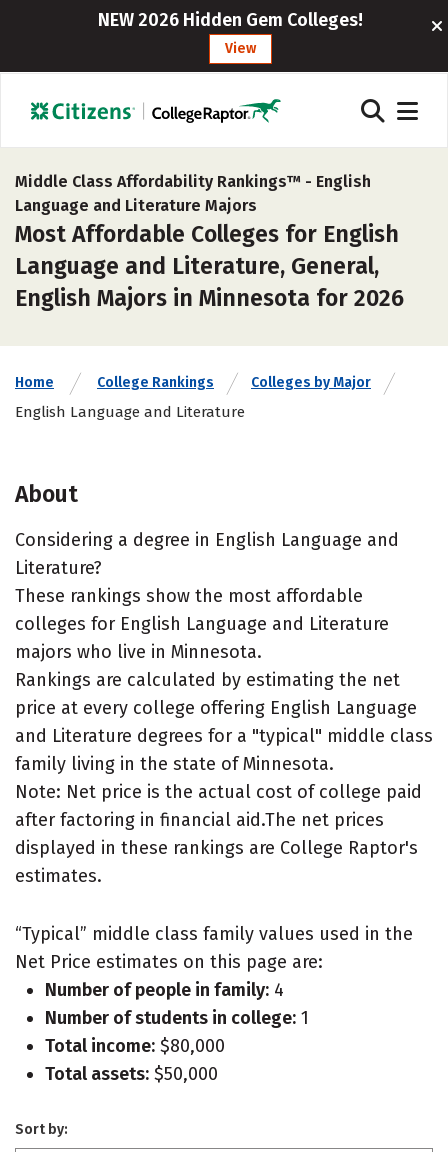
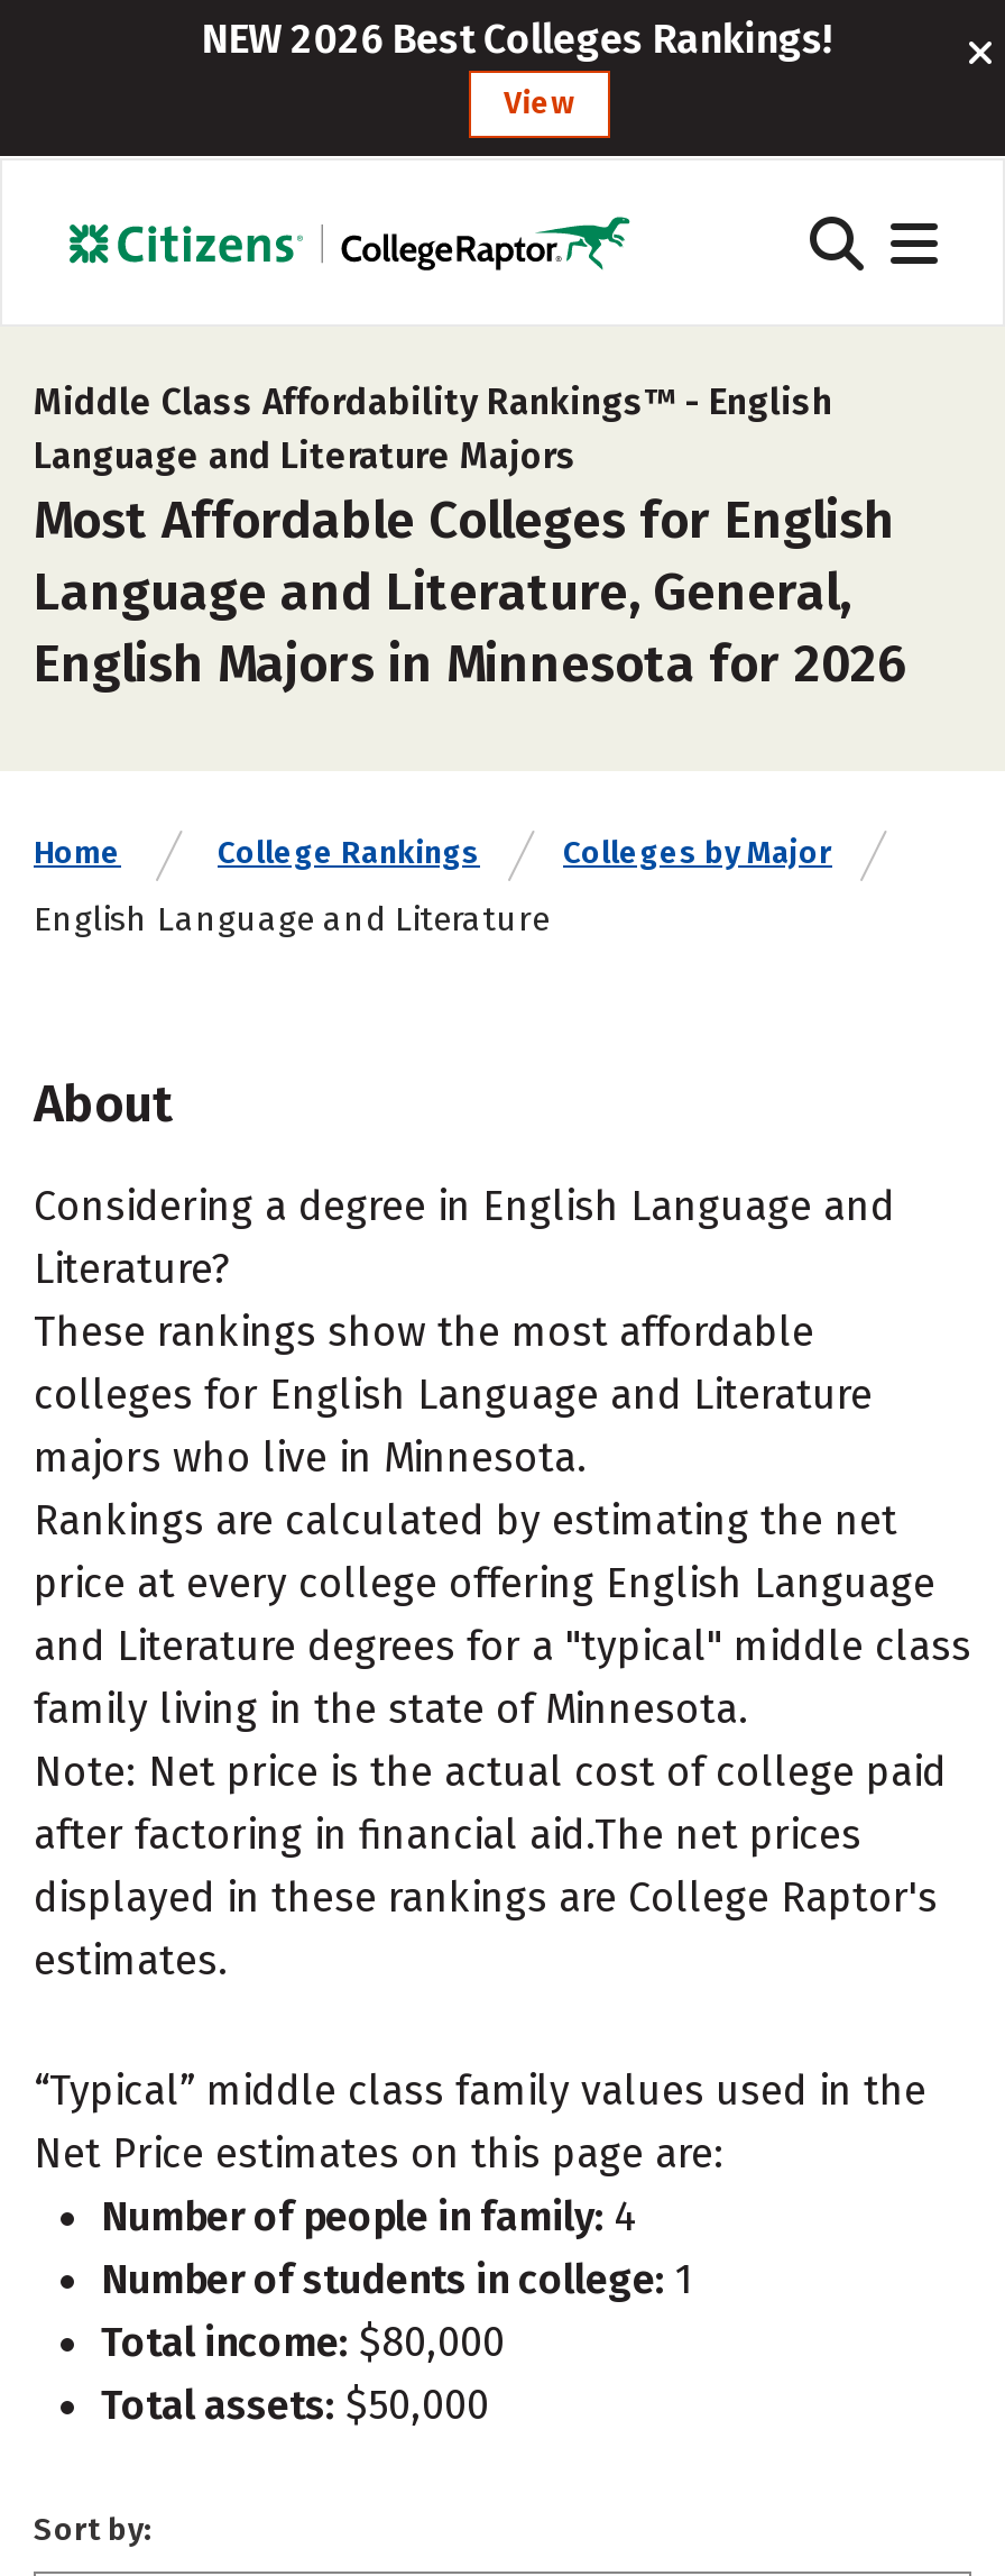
[98,9,363,31] NEW 2026 Hidden Gem Colleges! -> [201,15,834,64] NEW 2026 Best Colleges Rankings!

